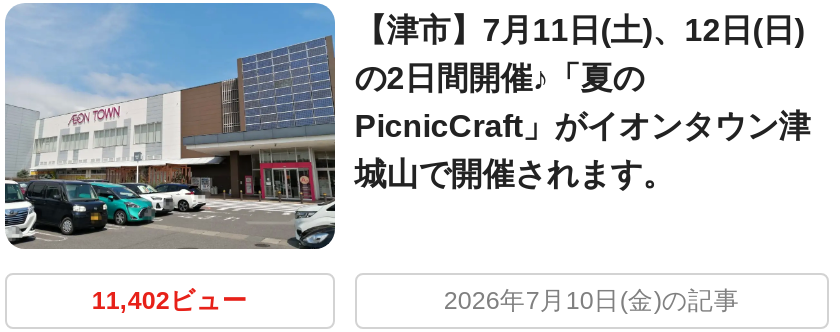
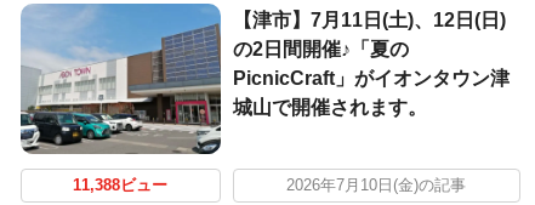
[92,288,248,316] 11,402ビュー -> [73,177,168,194] 11,388ビュー

